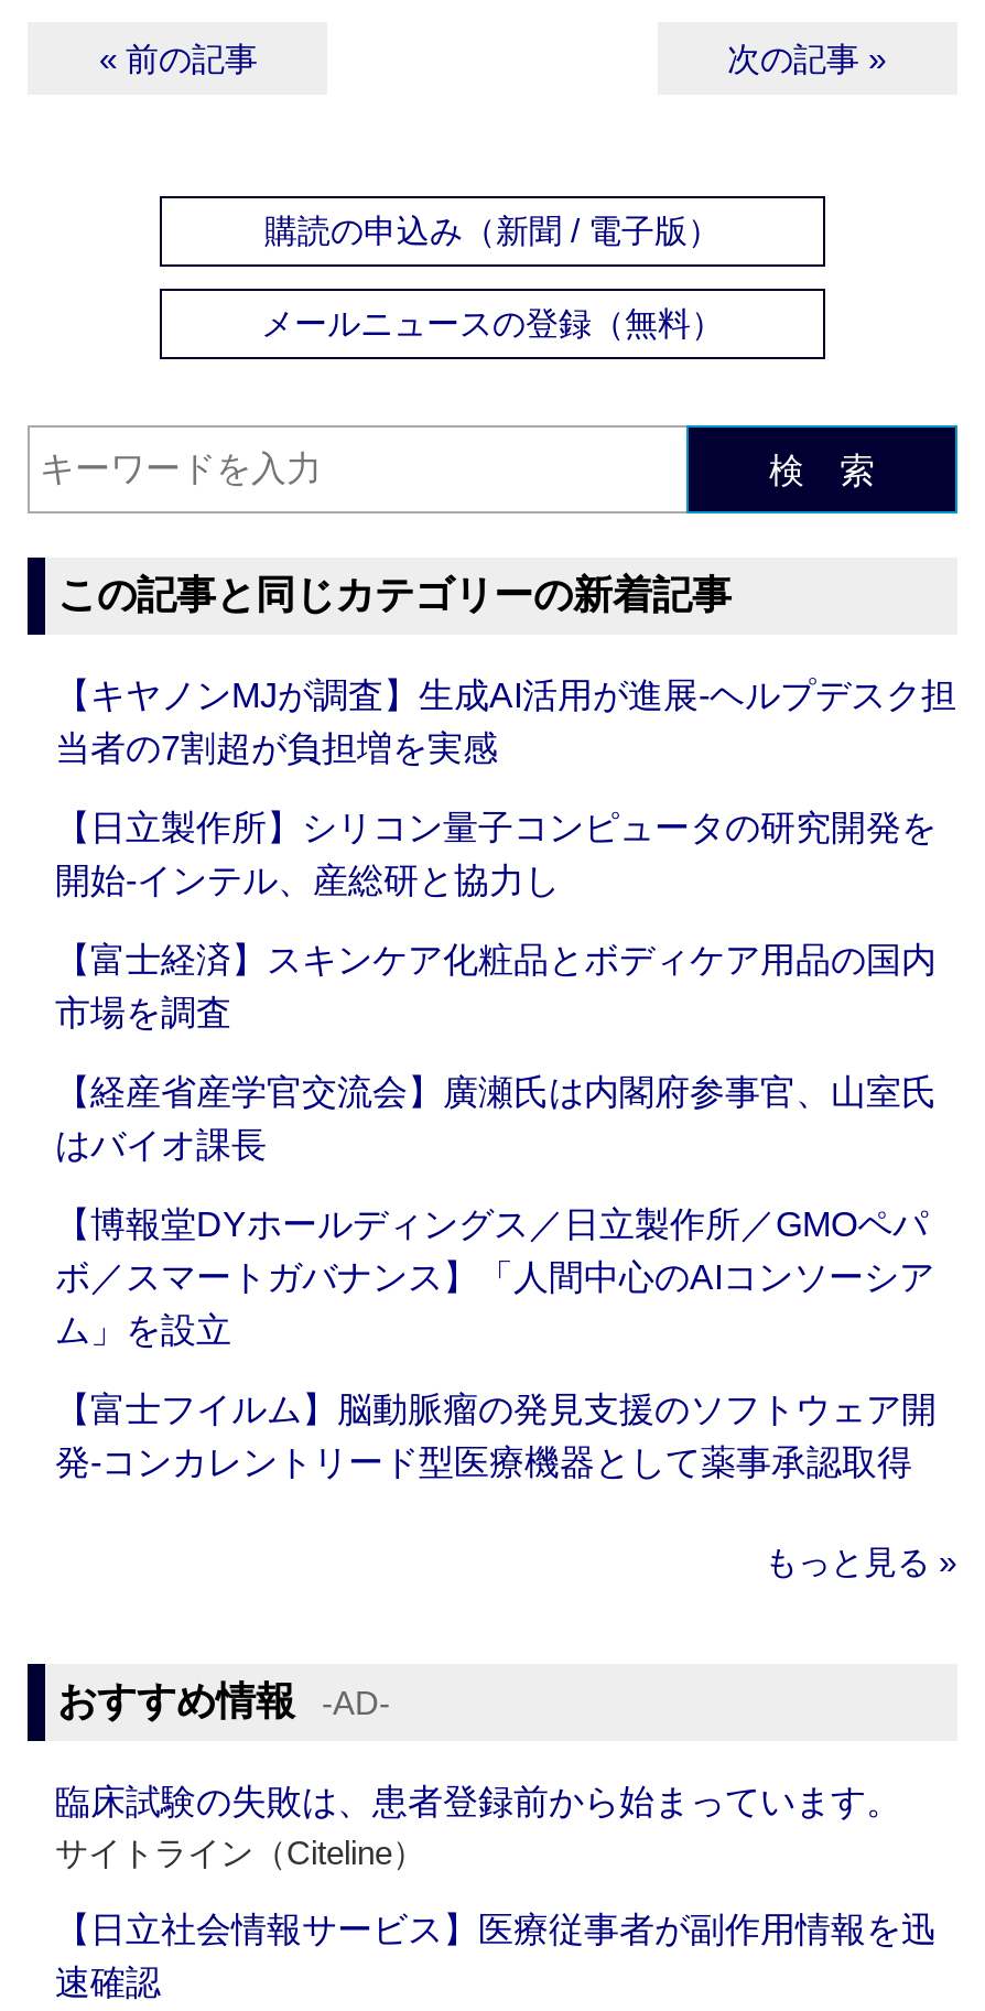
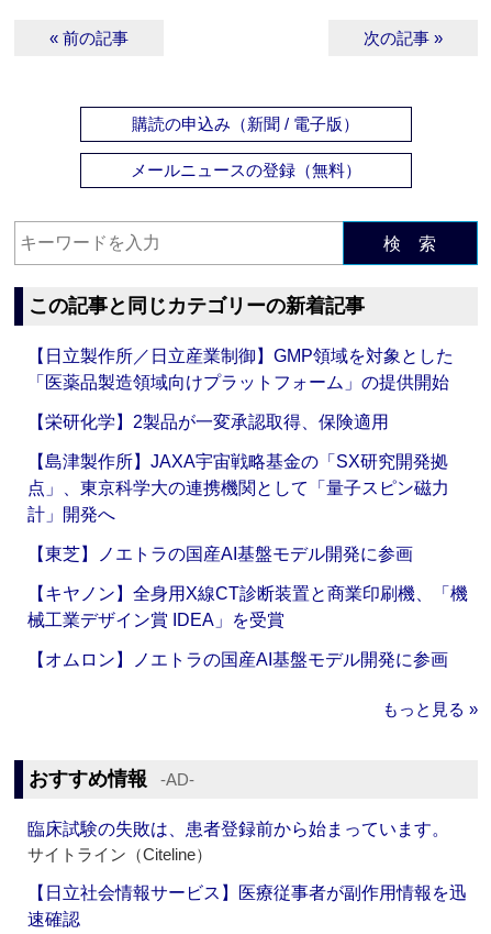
[55,677,956,768] 【キヤノンMJが調査】生成AI活用が進展‐ヘルプデスク担 | 当者の7割超が負担増を実感 -> [28,347,454,392] 【日立製作所／日立産業制御】GMP領域を対象とした | 「医薬品製造領域向けプラットフォーム」の提供開始
[55,810,936,900] 【日立製作所】シリコン量子コンピュータの研究開発を | 開始‐インテル、産総研と協力し -> [28,413,389,432] 【栄研化学】2製品が一変承認取得、保険適用
[55,942,936,1032] 【富士経済】スキンケア化粧品とボディケア用品の国内 | 市場を調査 -> [28,453,450,524] 【島津製作所】JAXA宇宙戦略基金の「SX研究開発拠 | 点」、東京科学大の連携機関として「量子スピン磁力 | 計」開発へ
[55,1074,936,1165] 【経産省産学官交流会】廣瀬氏は内閣府参事官、山室氏 | はバイオ課長 -> [28,545,413,564] 【東芝】ノエトラの国産AI基盤モデル開発に参画
[55,1206,934,1350] 【博報堂DYホールディングス／日立製作所／GMOペパ | ボ／スマートガバナンス】「人間中心のAIコンソーシア | ム」を設立 -> [28,585,468,630] 【キヤノン】全身用X線CT診断装置と商業印刷機、「機 | 械工業デザイン賞 IDEA」を受賞
[55,1392,936,1482] 【富士フイルム】脳動脈瘤の発見支援のソフトウェア開 | 発‐コンカレントリード型医療機器として薬事承認取得 -> [28,651,449,669] 【オムロン】ノエトラの国産AI基盤モデル開発に参画

